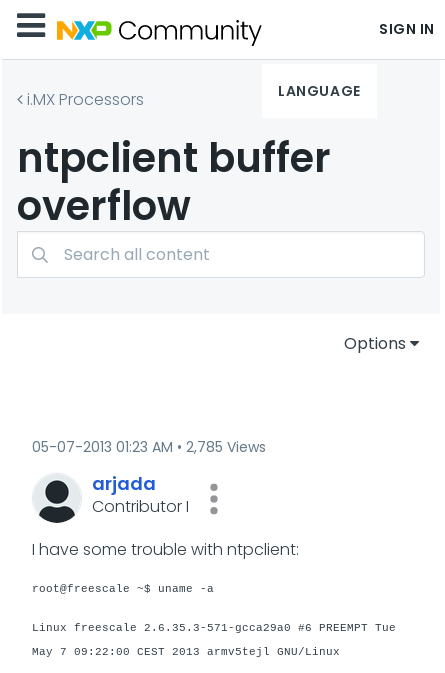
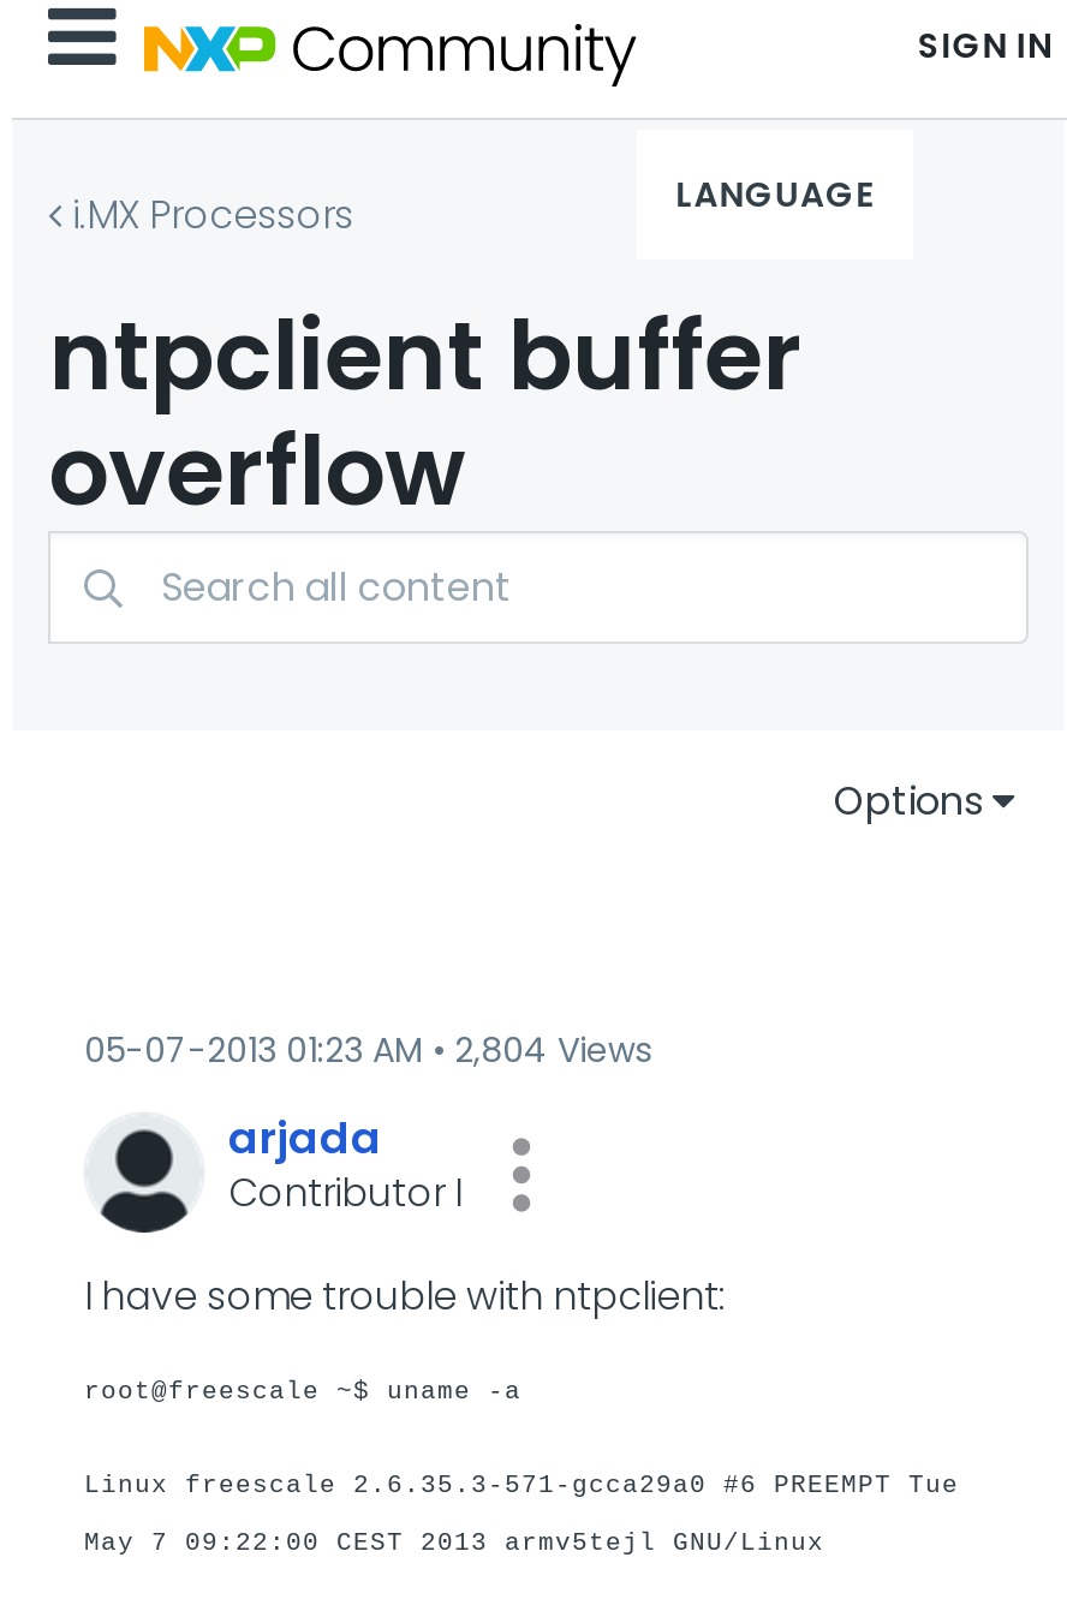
[32,437,266,457] 05-07-2013 01:23 AM 2,785 Views -> [84,1026,651,1074] 05-07-2013 01:23 AM 2,804 Views

